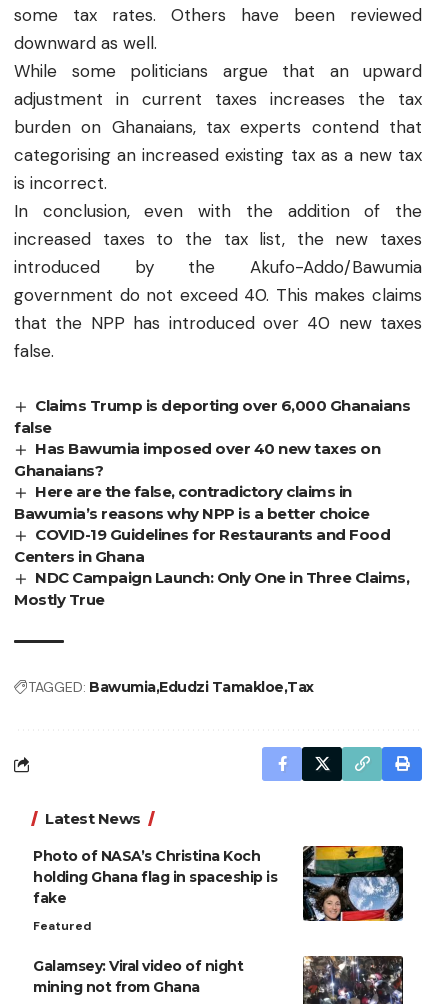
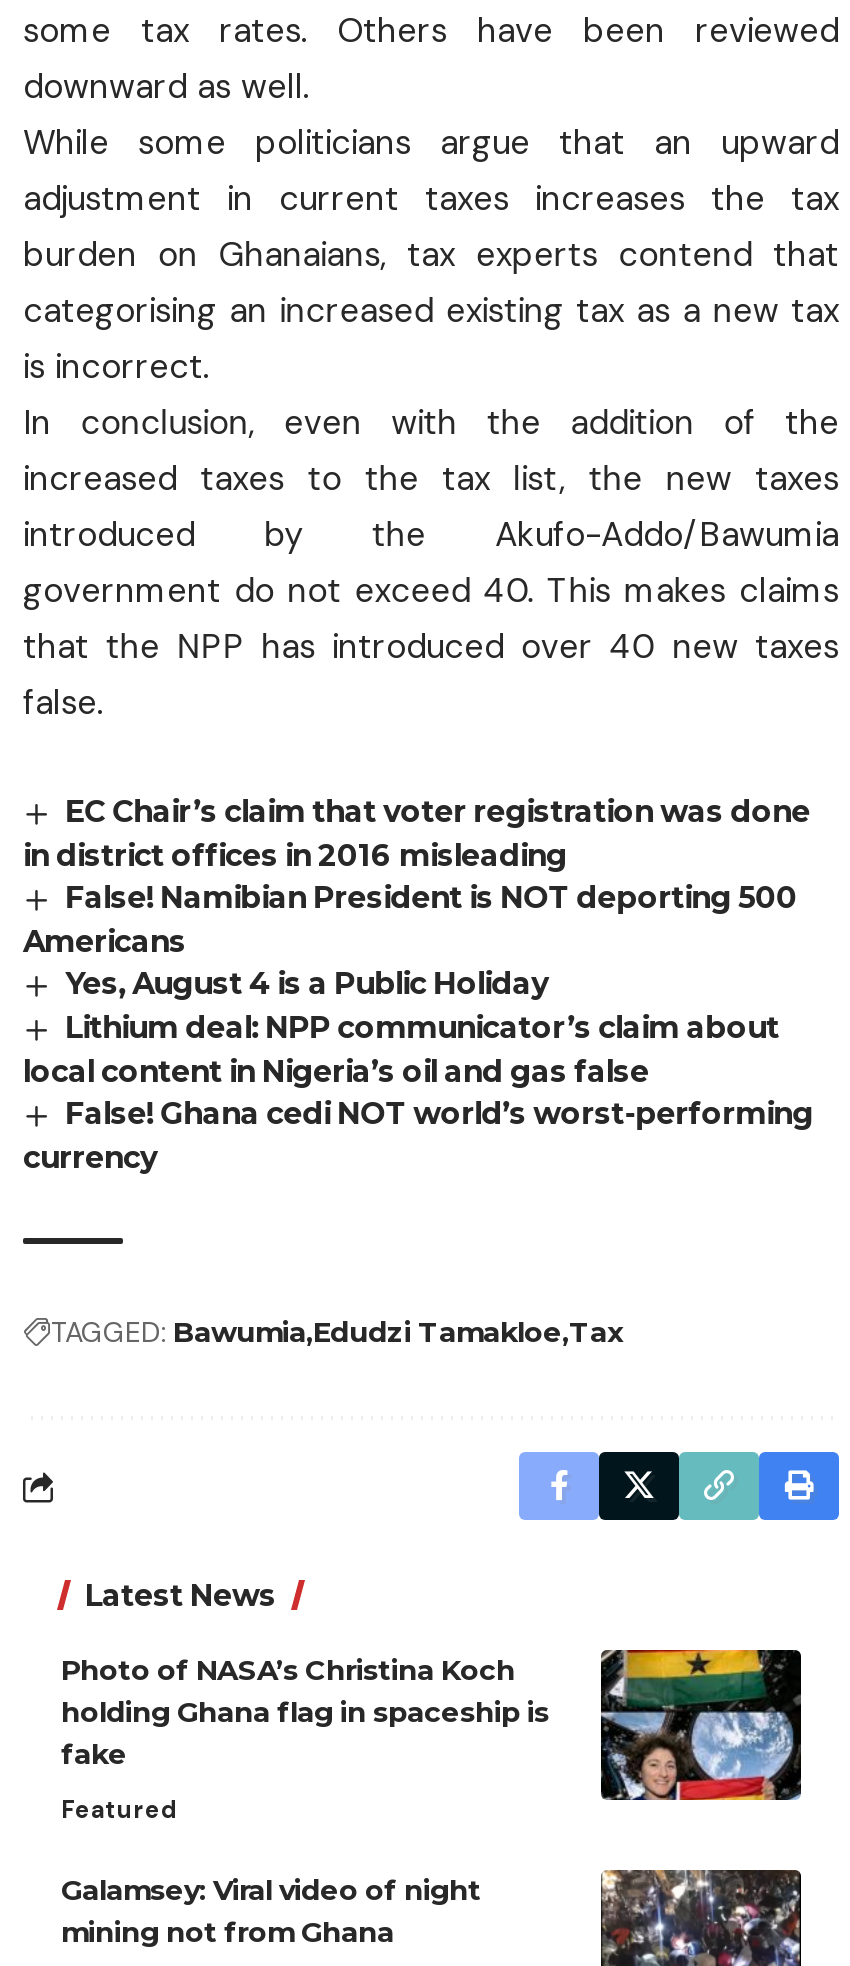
[14,396,410,609] Claims Trump is deporting over 6,000 Ghanaians | false | Has Bawumia imposed over 40 new taxes on | Ghanaians? | Here are the false, contradictory claims in | Bawumia’s reasons why NPP is a better choice | COVID-19 Guidelines for Restaurants and Food | Centers in Ghana | NDC Campaign Launch: Only One in Three Claims, | Mostly True -> [23,793,813,1177] EC Chair’s claim that voter registration was done | in district offices in 2016 misleading | False! Namibian President is NOT deporting 500 | Americans | Yes, August 4 is a Public Holiday | Lithium deal: NPP communicator’s claim about | local content in Nigeria’s oil and gas false | False! Ghana cedi NOT world’s worst-performing | currency

